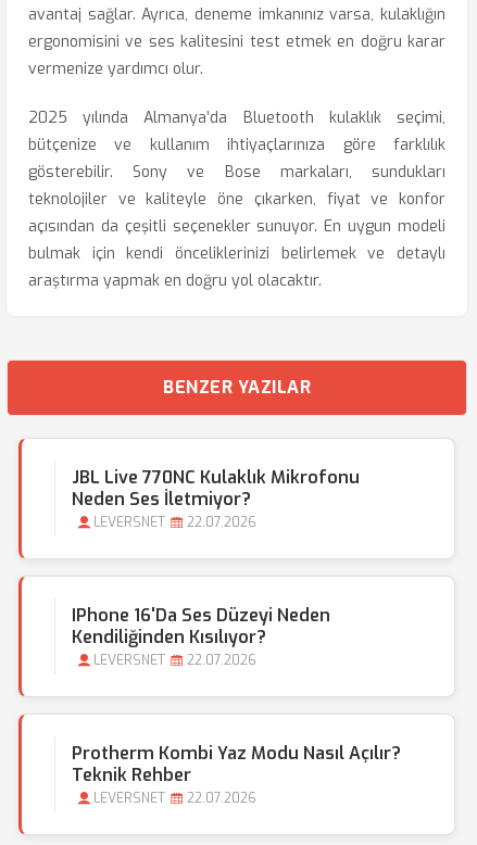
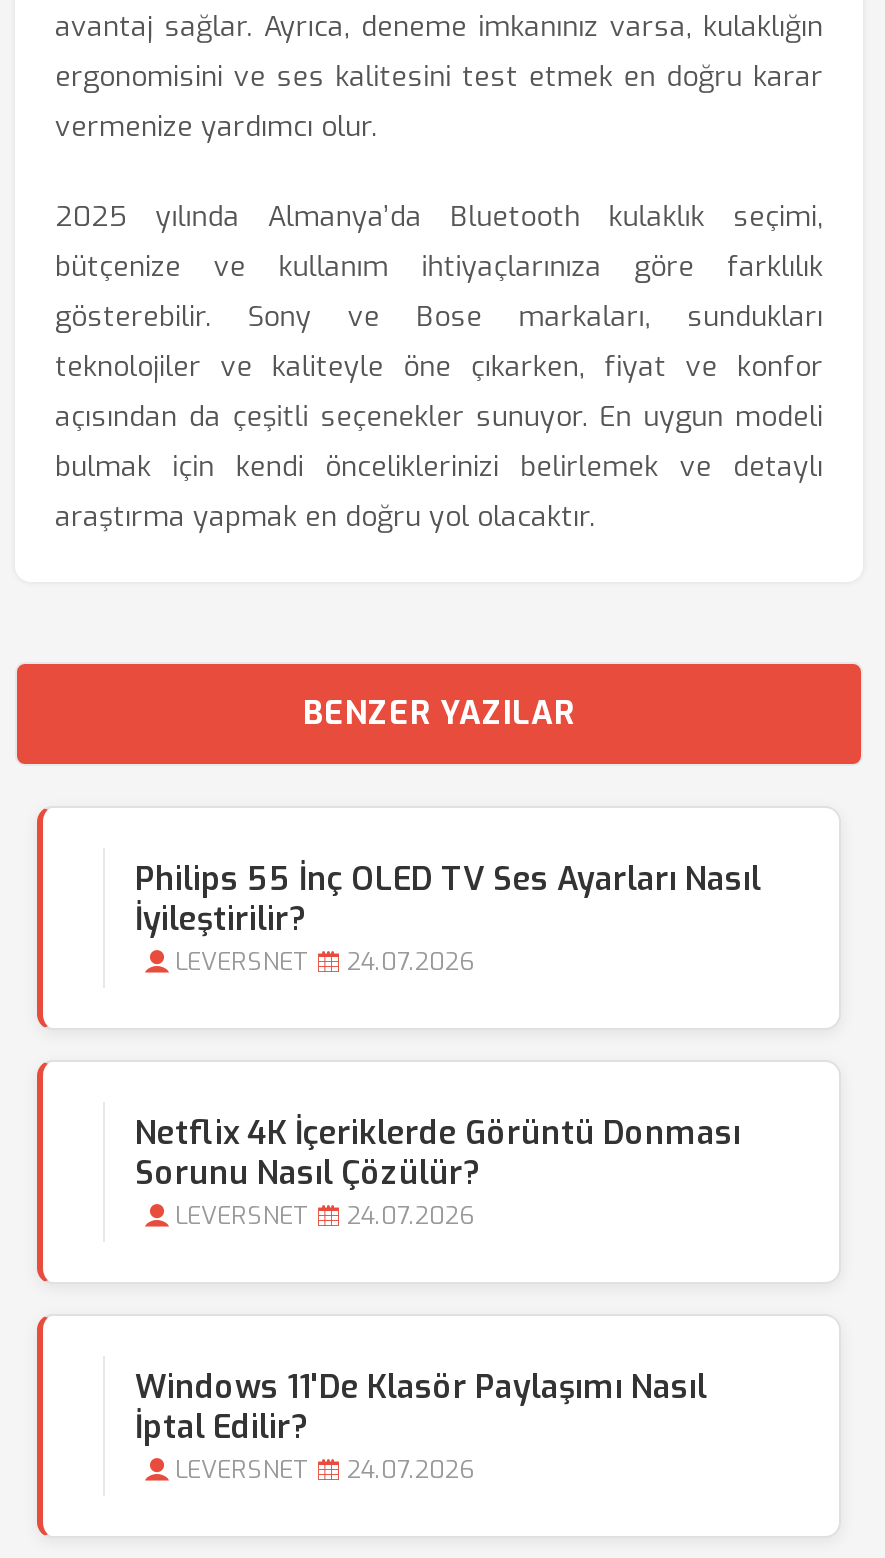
[72,466,360,510] JBL Live 770NC Kulaklık Mikrofonu | Neden Ses İletmiyor? -> [135,858,761,940] Philips 55 İnç OLED TV Ses Ayarları Nasıl | İyileştirilir?
[93,514,256,531] LEVERSNET 22.07.2026 -> [175,946,475,978] LEVERSNET 24.07.2026
[72,604,330,648] IPhone 16'da Ses Düzeyi Neden | Kendiliğinden Kısılıyor? -> [135,1112,741,1194] Netflix 4K İçeriklerde Görüntü Donması | Sorunu Nasıl Çözülür?
[93,652,256,669] LEVERSNET 22.07.2026 -> [175,1200,475,1232] LEVERSNET 24.07.2026
[72,742,401,786] Protherm Kombi Yaz Modu Nasıl Açılır? | Teknik Rehber -> [135,1366,707,1448] Windows 11'de Klasör Paylaşımı Nasıl | İptal Edilir?
[93,790,256,807] LEVERSNET 22.07.2026 -> [175,1454,475,1486] LEVERSNET 24.07.2026

